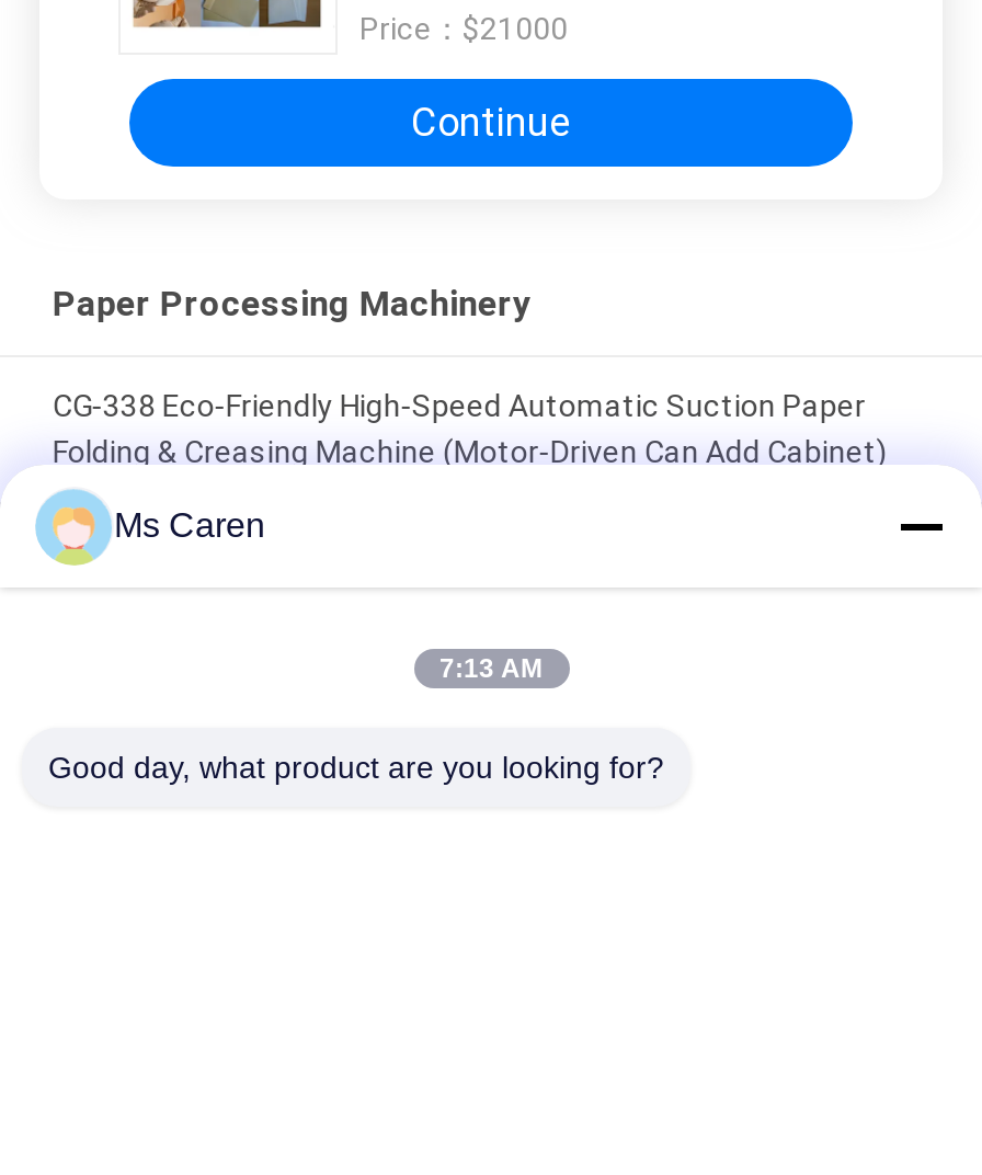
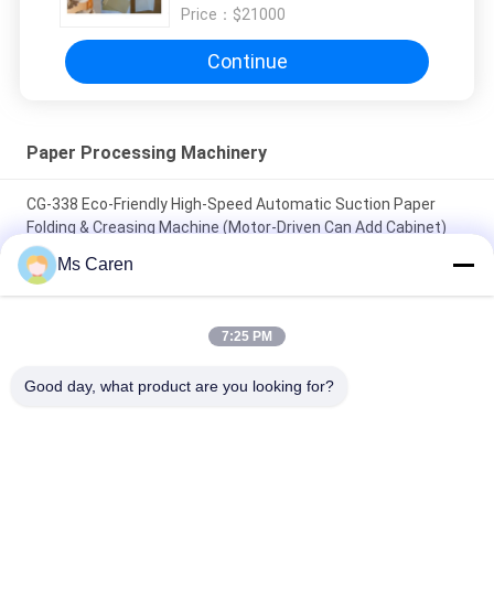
[439,653,543,684] 7:13 AM -> [222,329,272,344] 7:25 PM

